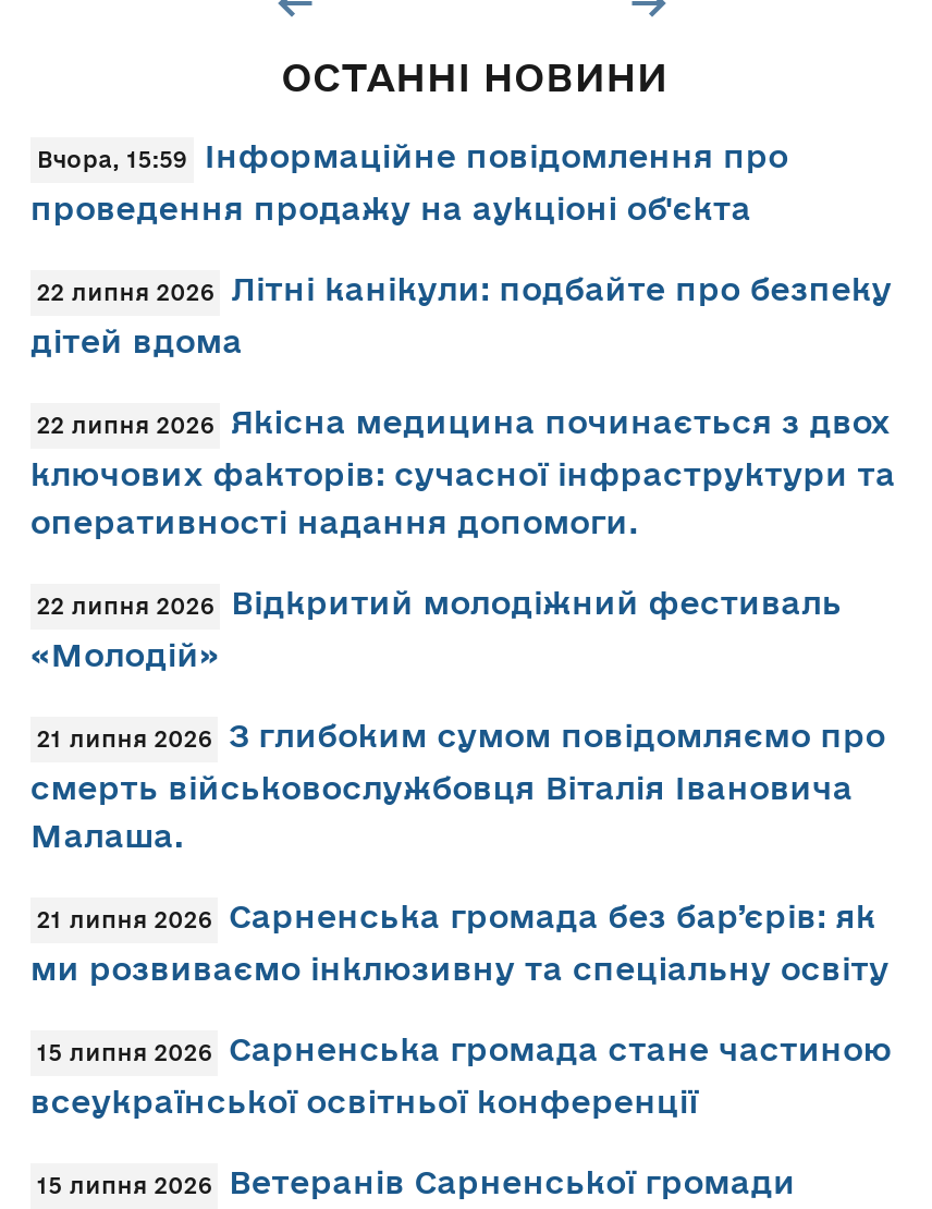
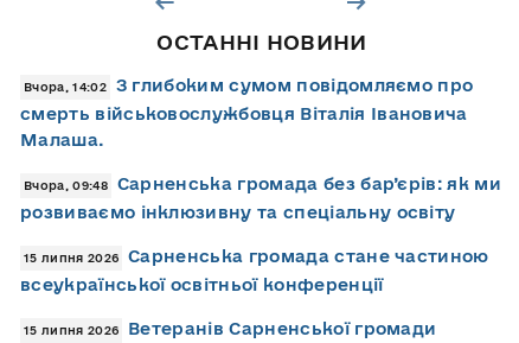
[30,137,896,751] Вчора, 15:59 | Інформаційне повідомлення про | проведення продажу на аукціоні об'єкта | 22 липня 2026 | Літні канікули: подбайте про безпеку | дітей вдома | 22 липня 2026 | Якісна медицина починається з двох | ключових факторів: сучасної інфраструктури та | оперативності надання допомоги. | 22 липня 2026 | Відкритий молодіжний фестиваль | «Молодій» | 21 липня 2026 -> [24,79,106,94] Вчора, 14:02
[30,897,889,986] 21 липня 2026 | Сарненська громада без бар’єрів: як | ми розвиваємо інклюзивну та спеціальну освіту -> [20,173,501,222] Вчора, 09:48 | Сарненська громада без бар’єрів: як ми | розвиваємо інклюзивну та спеціальну освіту

